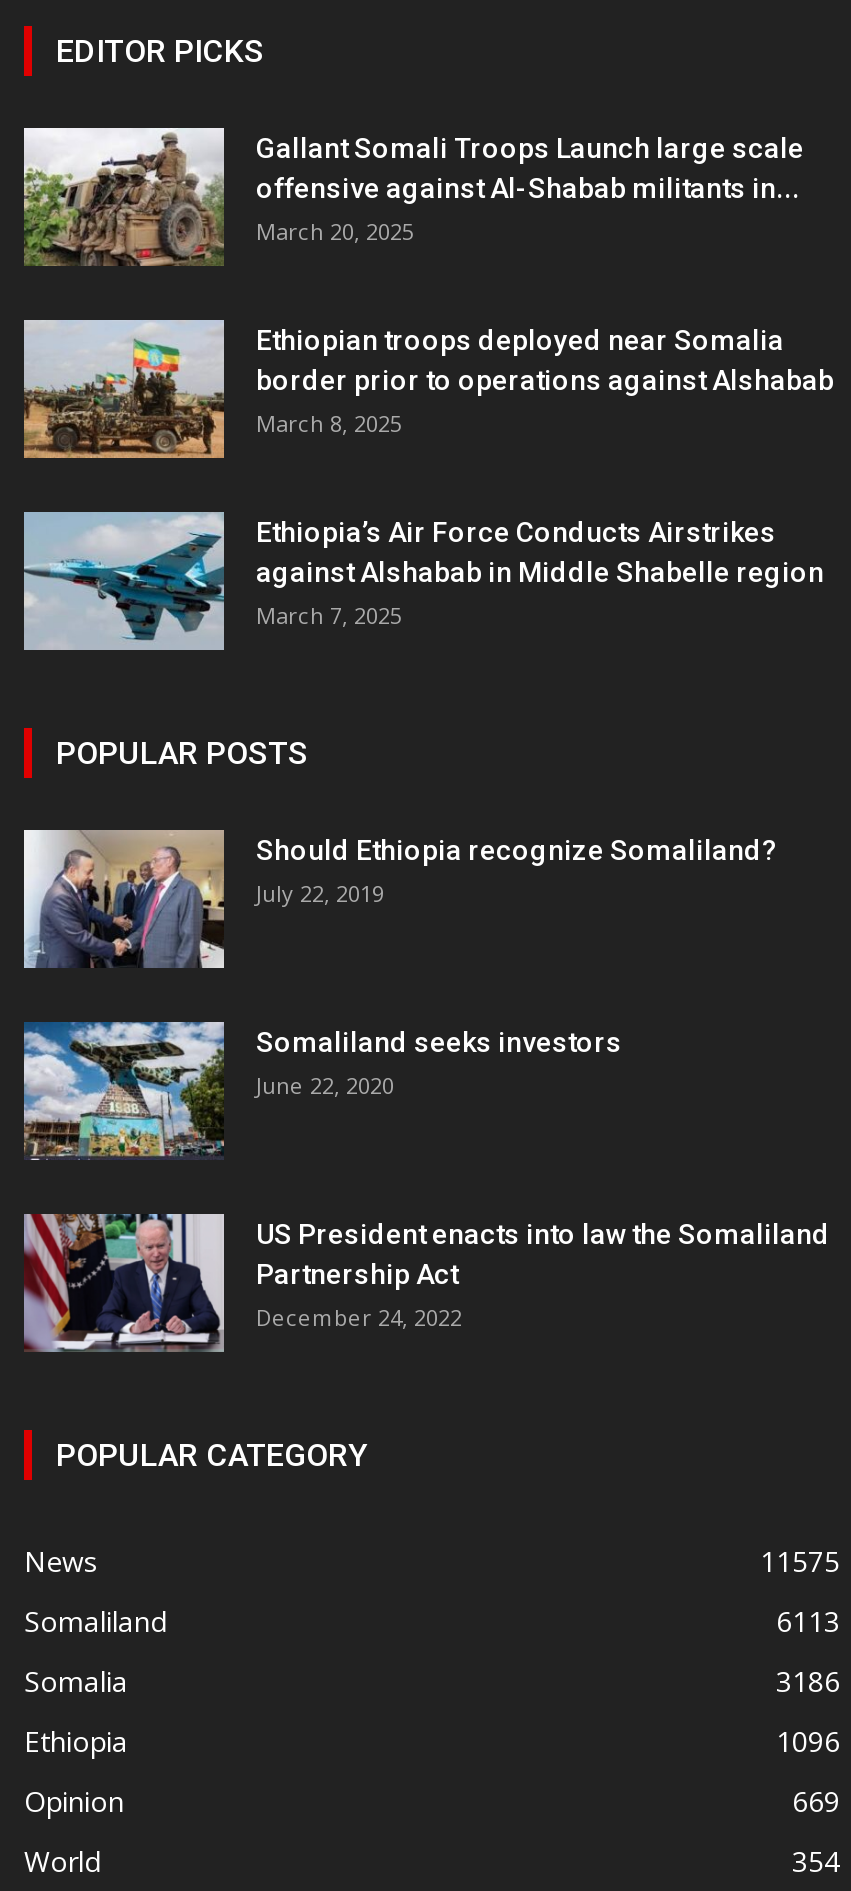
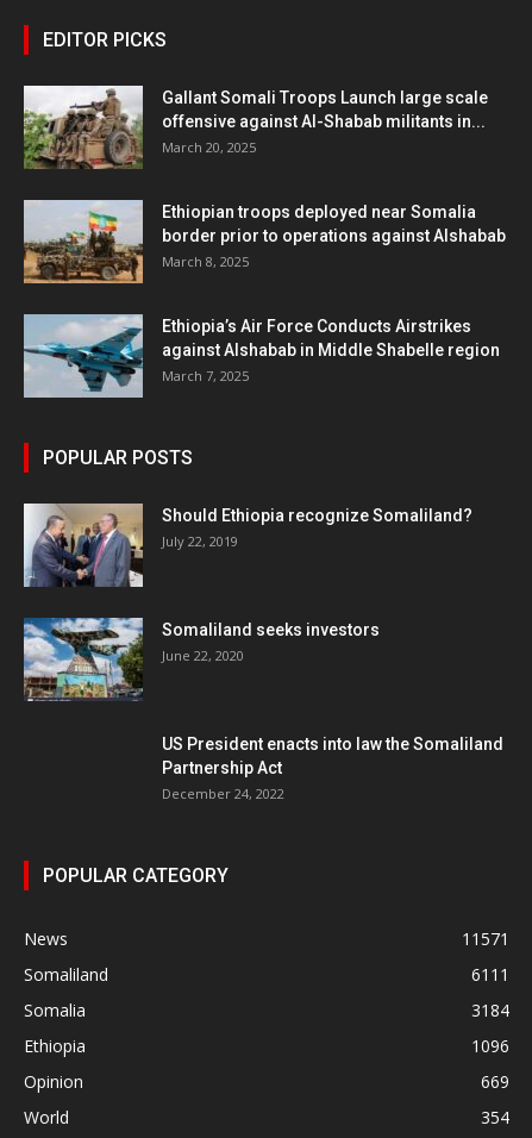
[22,1212,226,1354] [image] -> none
[760,1542,840,1580] 11575 -> [462,927,509,950] 11571
[776,1602,840,1640] 6113 -> [471,963,509,986] 6111
[776,1662,840,1700] 3186 -> [471,999,509,1021] 3184

